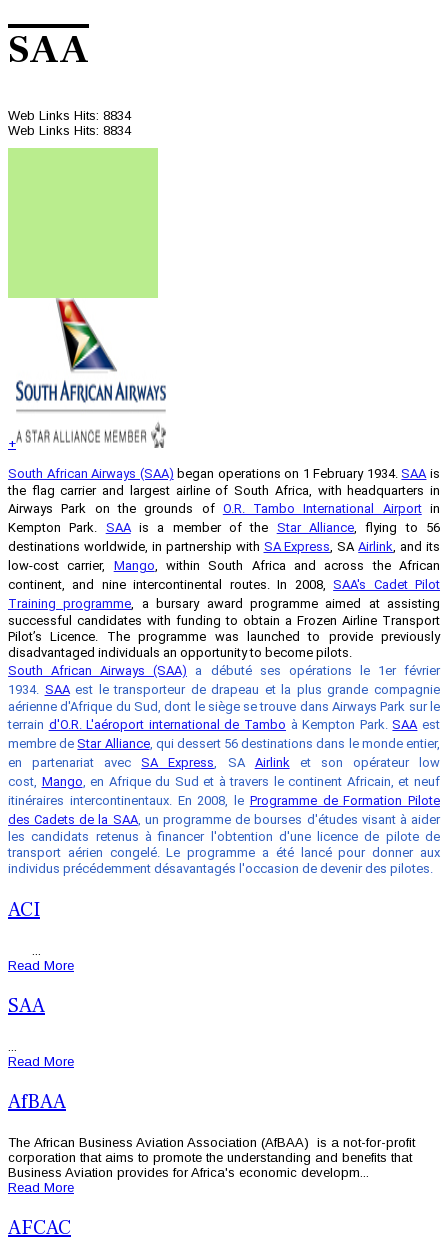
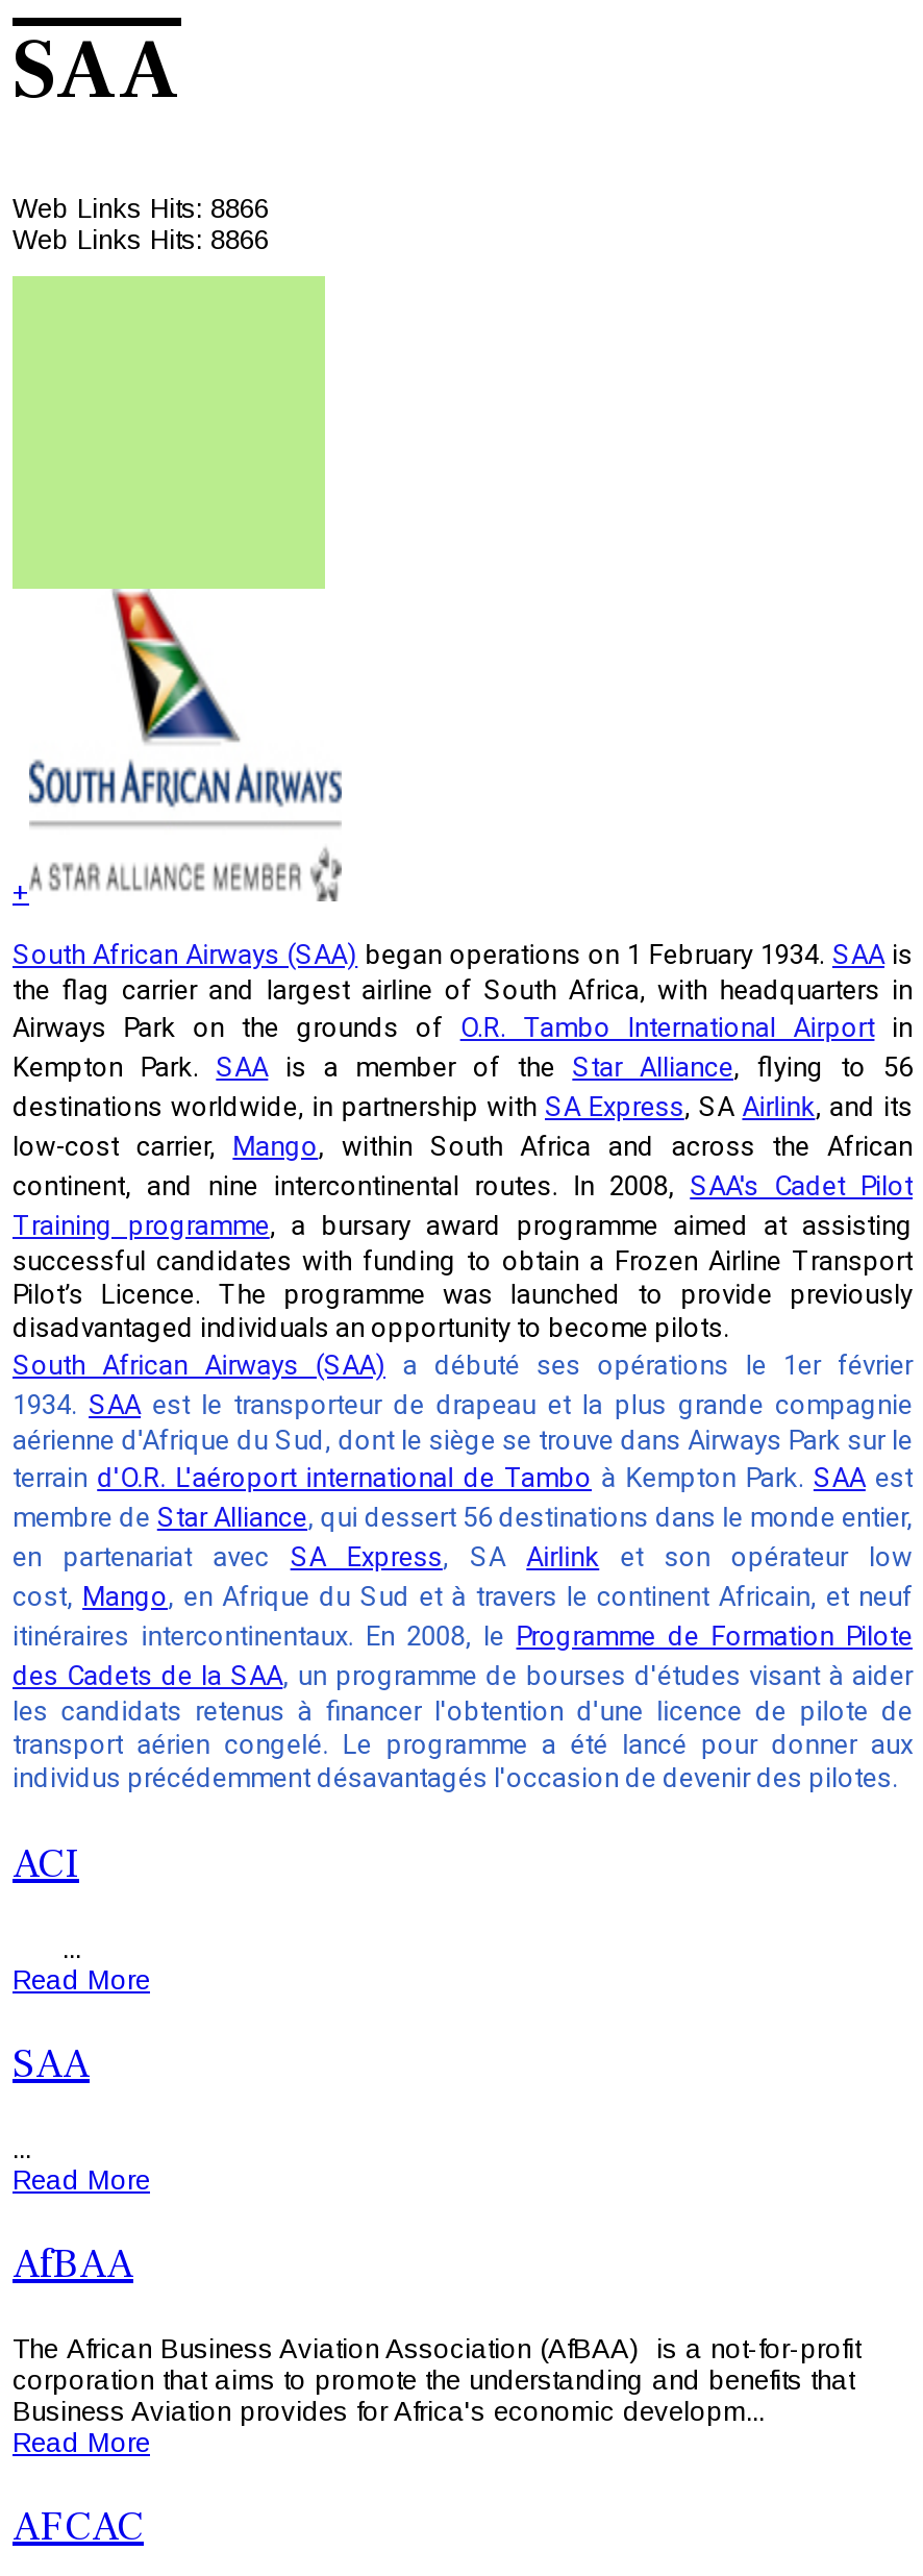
[8,108,131,123] Web Links Hits: 8834 -> [13,193,269,224] Web Links Hits: 8866
[8,123,131,138] Web Links Hits: 8834 -> [13,224,269,256] Web Links Hits: 8866

